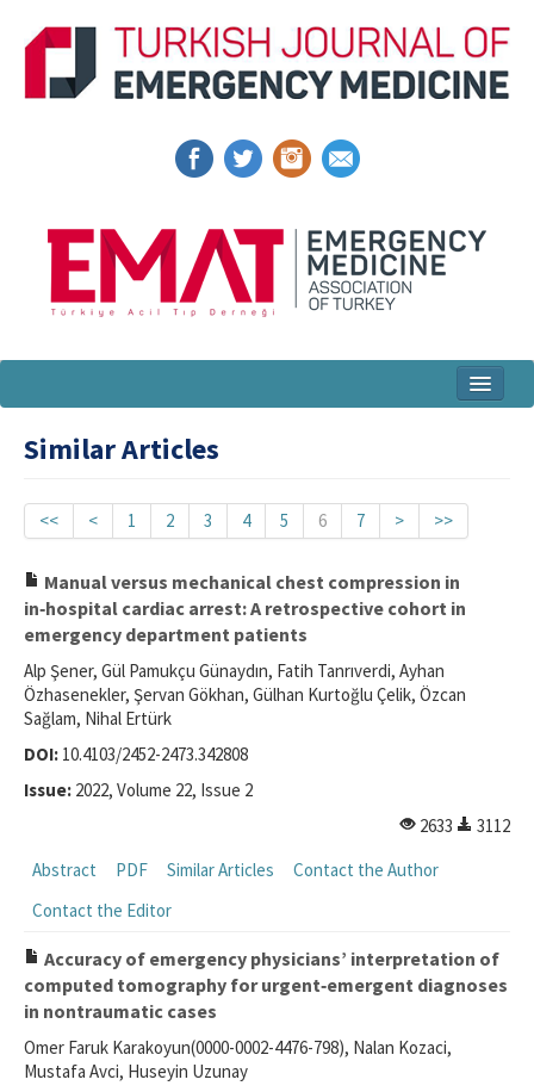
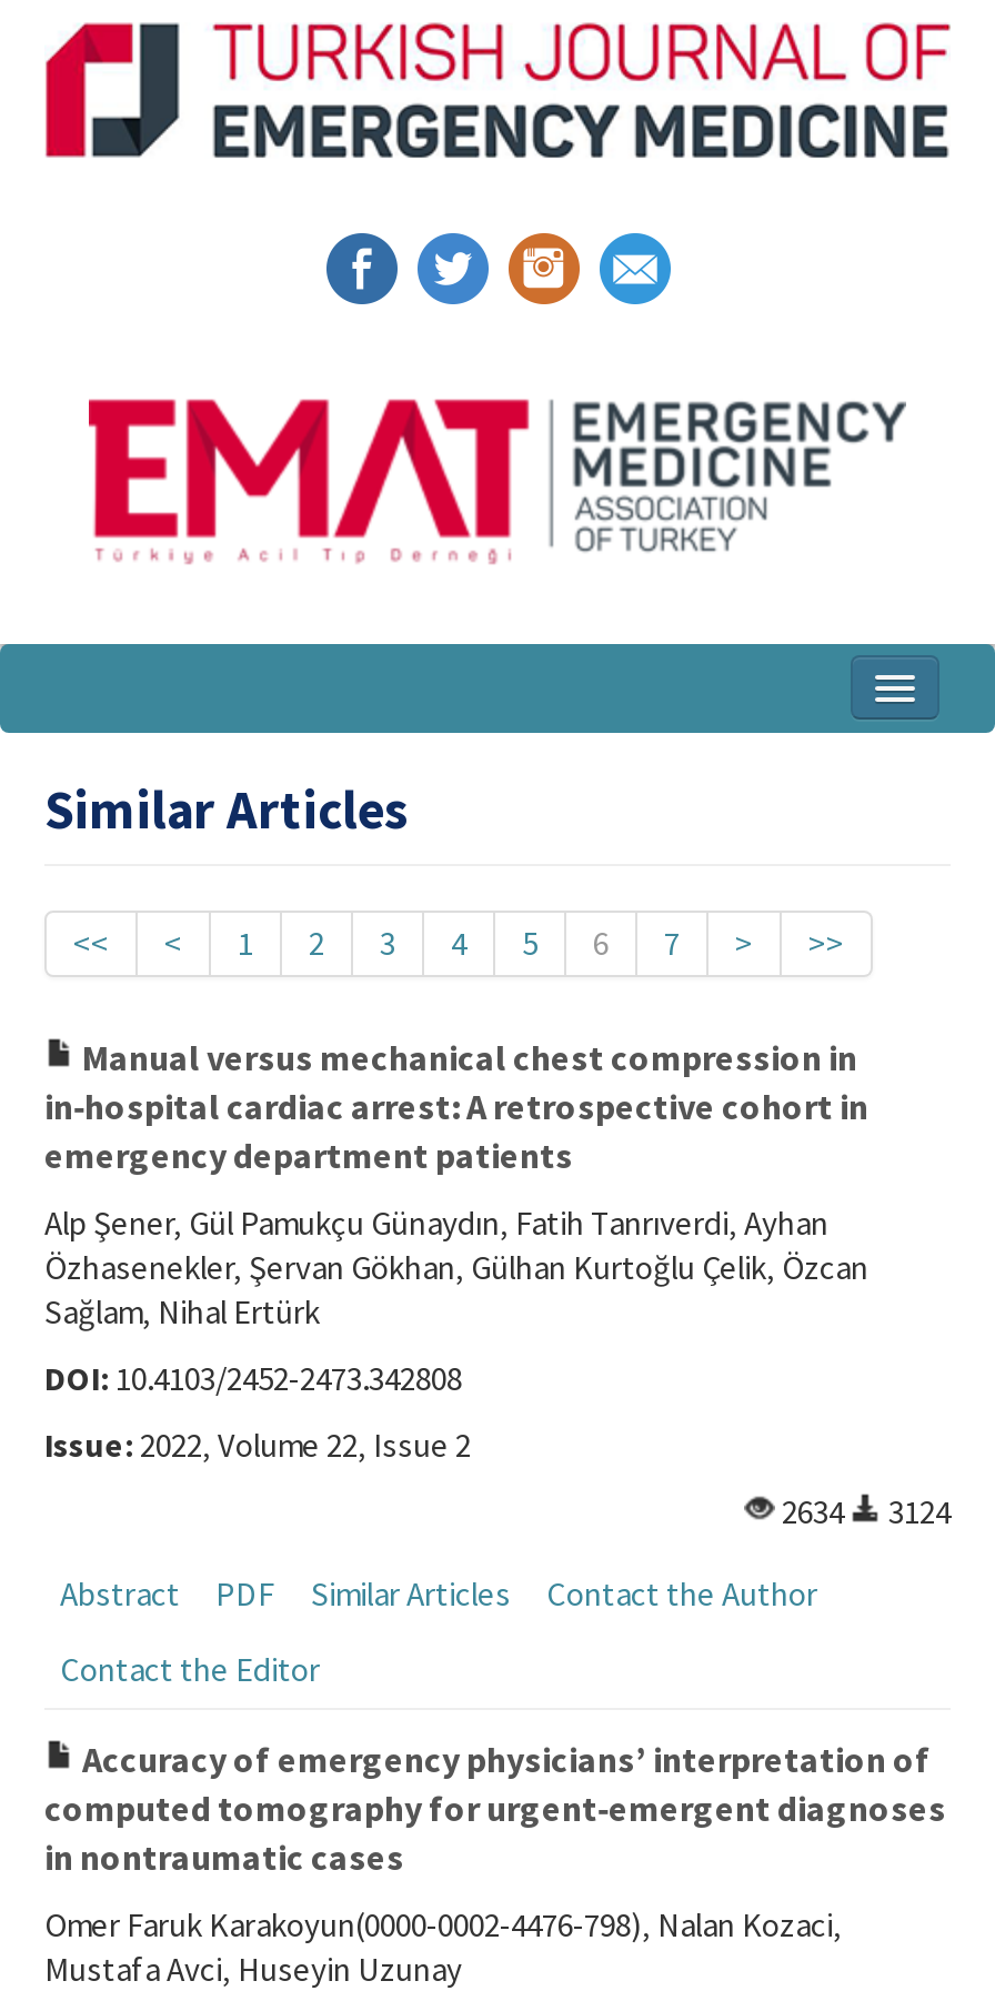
[416,814,457,837] 2633 -> [775,1491,851,1533] 2634
[473,814,510,837] 3112 -> [882,1491,951,1533] 3124

